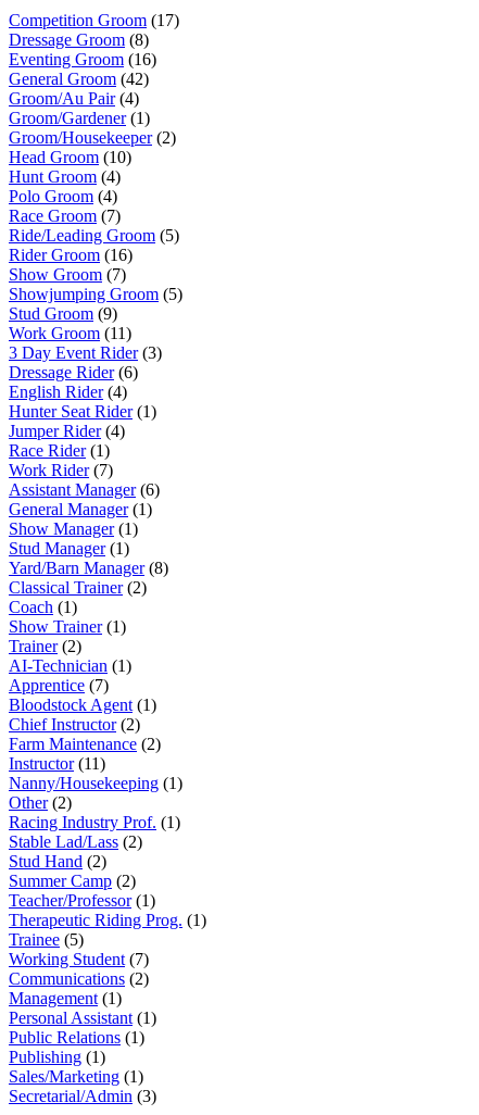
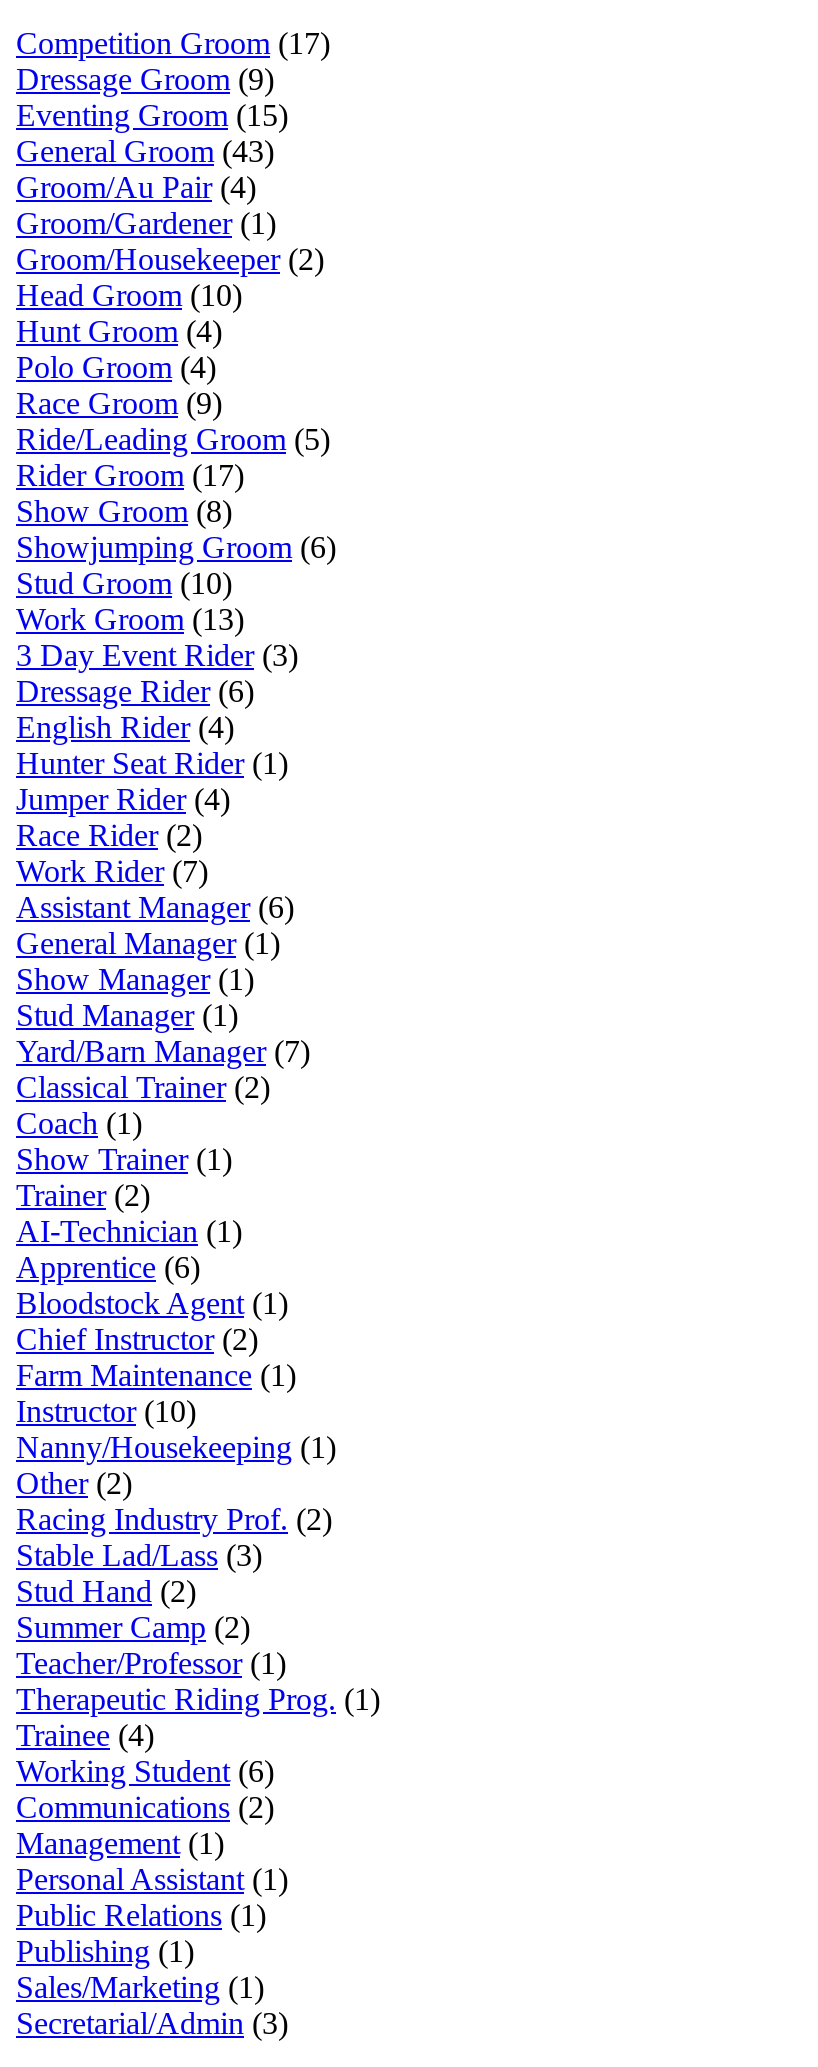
[9,30,149,49] Dressage Groom (8) -> [16,62,274,96] Dressage Groom (9)
[9,50,156,68] Eventing Groom (16) -> [16,98,288,132] Eventing Groom (15)
[9,69,149,88] General Groom (42) -> [16,134,274,168] General Groom (43)
[9,206,121,225] Race Groom (7) -> [16,386,222,420] Race Groom (9)
[9,245,133,264] Rider Groom (16) -> [16,458,244,492] Rider Groom (17)
[9,265,126,283] Show Groom (7) -> [16,494,232,528] Show Groom (8)
[9,285,182,303] Showjumping Groom (5) -> [16,530,336,564] Showjumping Groom (6)
[9,304,117,323] Stud Groom (9) -> [16,566,232,600] Stud Groom (10)
[9,324,131,342] Work Groom(11) -> [16,602,244,636] Work Groom(13)
[9,441,110,459] Race Rider (1) -> [16,818,202,852] Race Rider (2)
[9,558,168,577] Yard/Barn Manager (8) -> [16,1034,310,1068] Yard/Barn Manager (7)
[9,676,109,694] Apprentice (7) -> [16,1250,200,1284] Apprentice (6)
[9,734,161,753] Farm Maintenance (2) -> [16,1358,296,1392] Farm Maintenance (1)
[9,754,105,772] Instructor (11) -> [16,1394,196,1428] Instructor (10)
[9,813,180,831] Racing Industry Prof. (1) -> [16,1502,332,1536] Racing Industry Prof. (2)
[9,832,142,851] Stable Lad/Lass (2) -> [16,1538,262,1572] Stable Lad/Lass (3)
[9,930,84,949] Trainee (5) -> [16,1718,154,1752] Trainee (4)
[9,950,149,968] Working Student (7) -> [16,1754,274,1788] Working Student (6)

